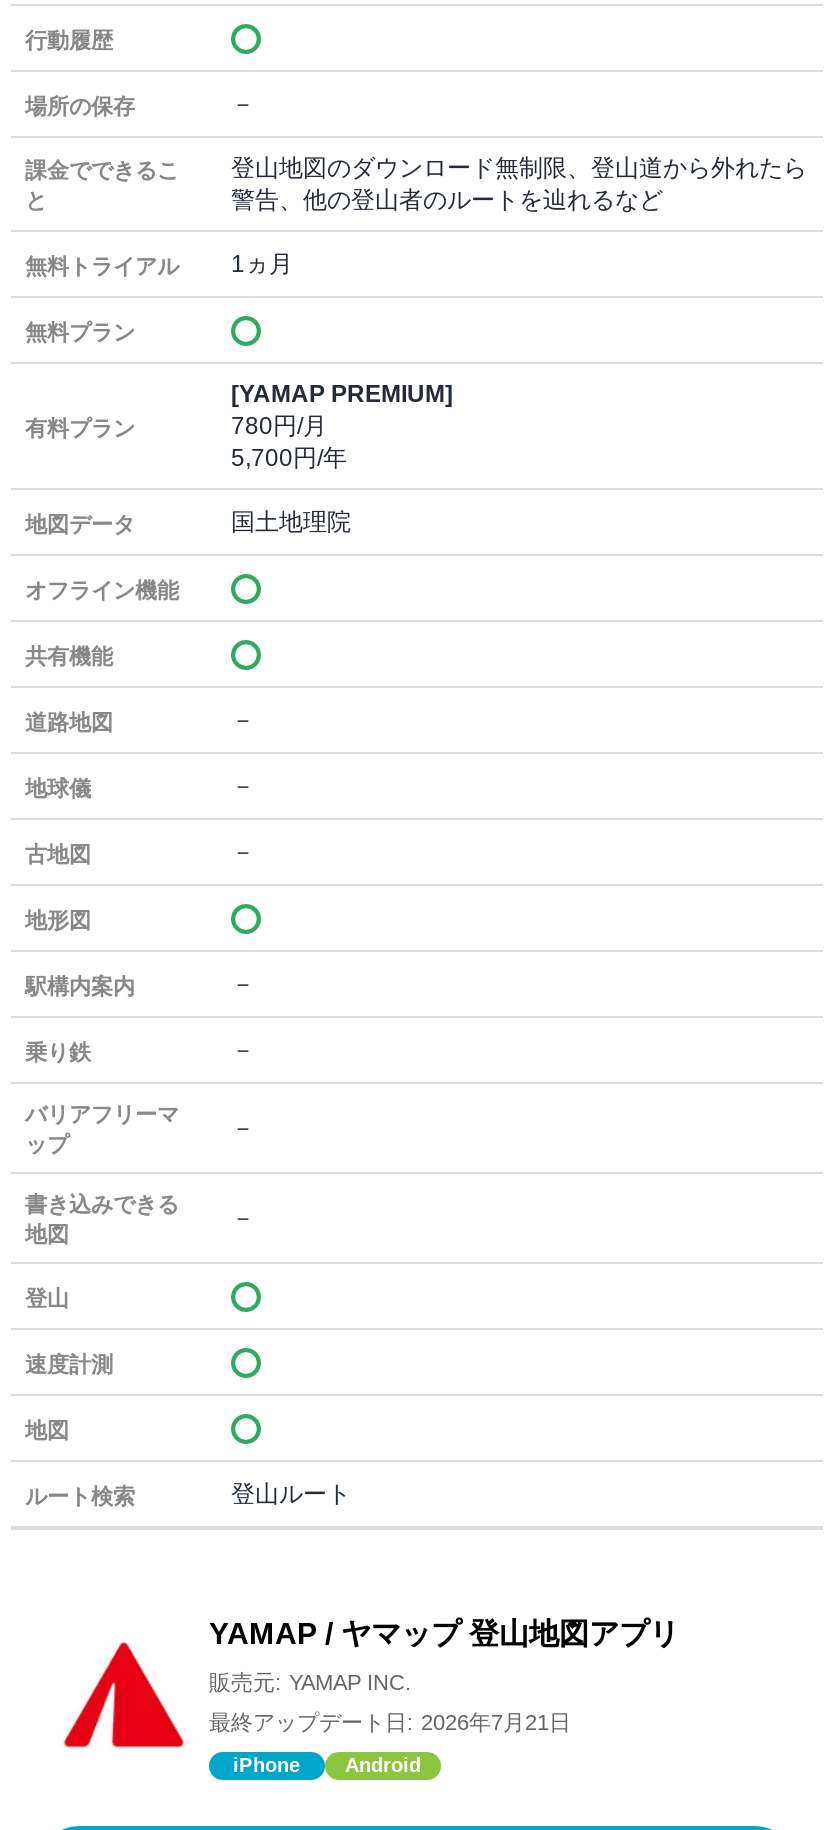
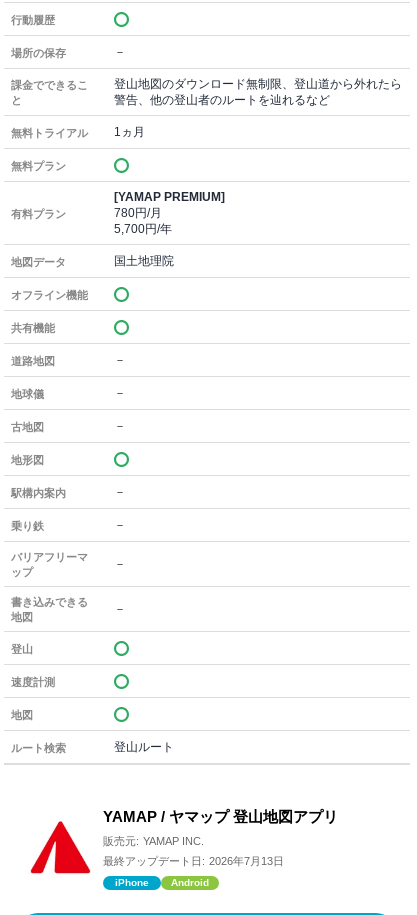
[209,1710,571,1734] 最終アップデート日: 2026年7月21日 -> [103,855,284,867] 最終アップデート日: 2026年7月13日

